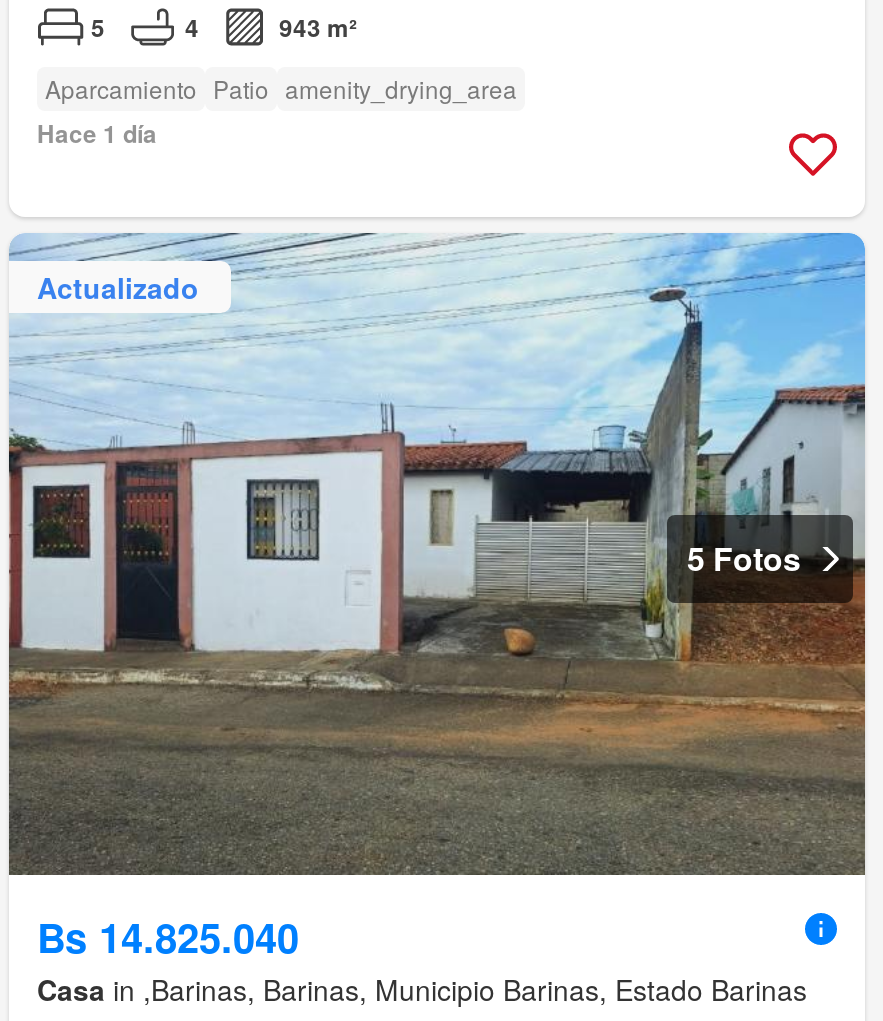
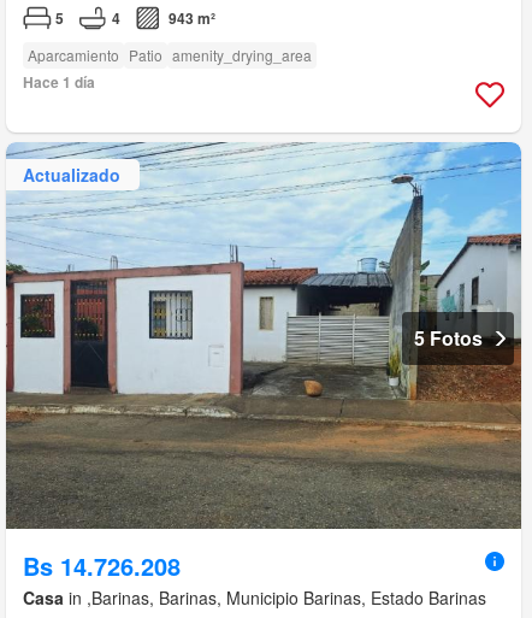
[37,908,299,966] Bs 14.825.040 -> [23,549,181,584] Bs 14.726.208

